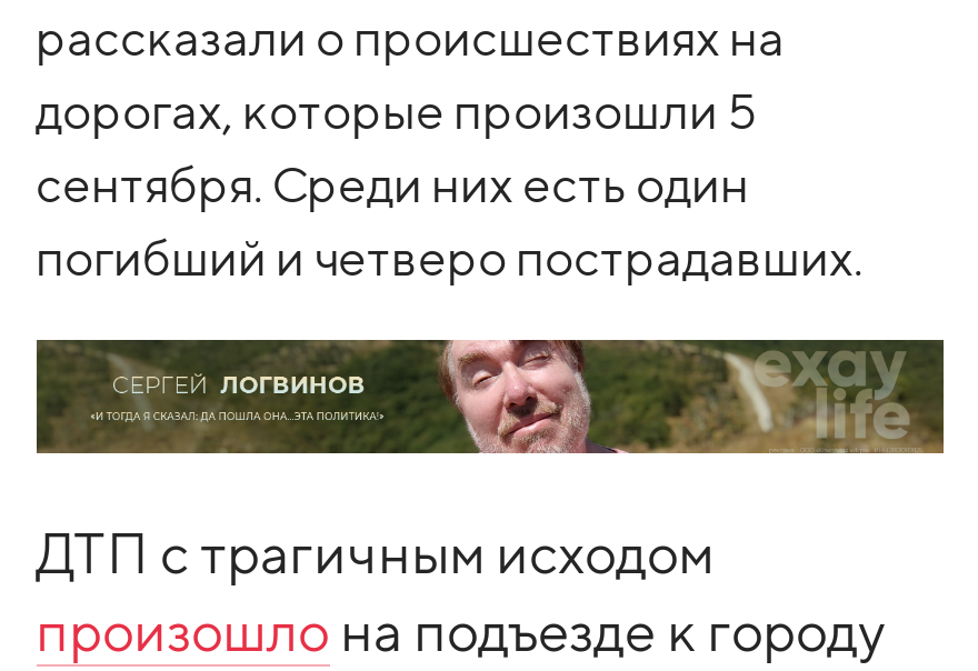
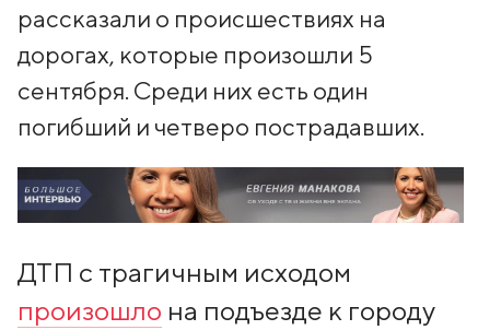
[37,338,946,455] [image] -> [18,166,465,224] [image]

